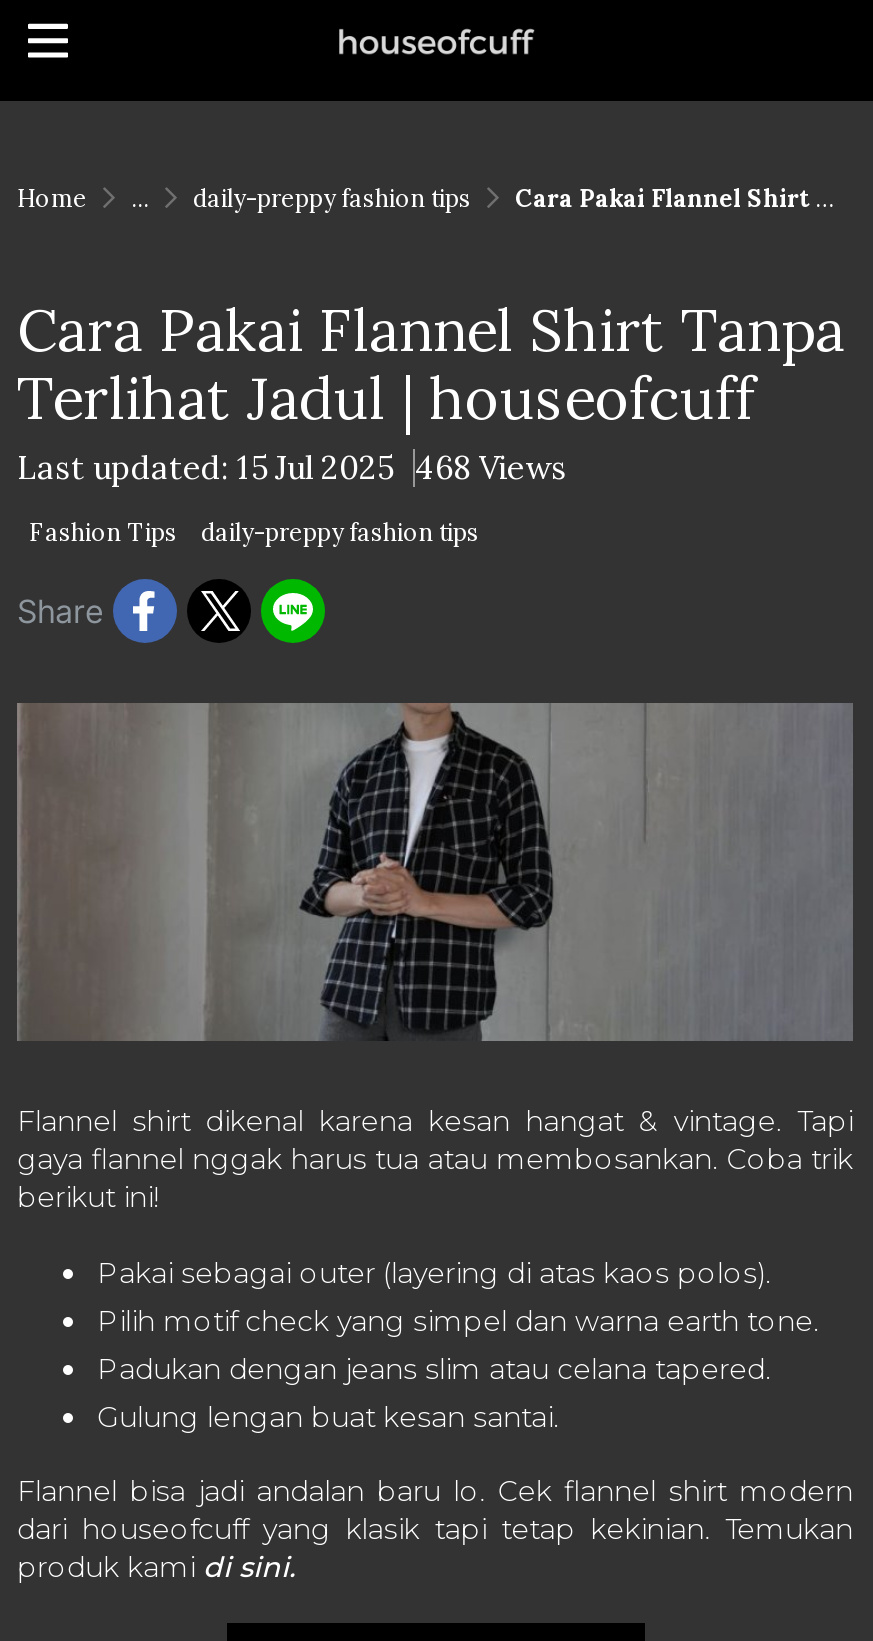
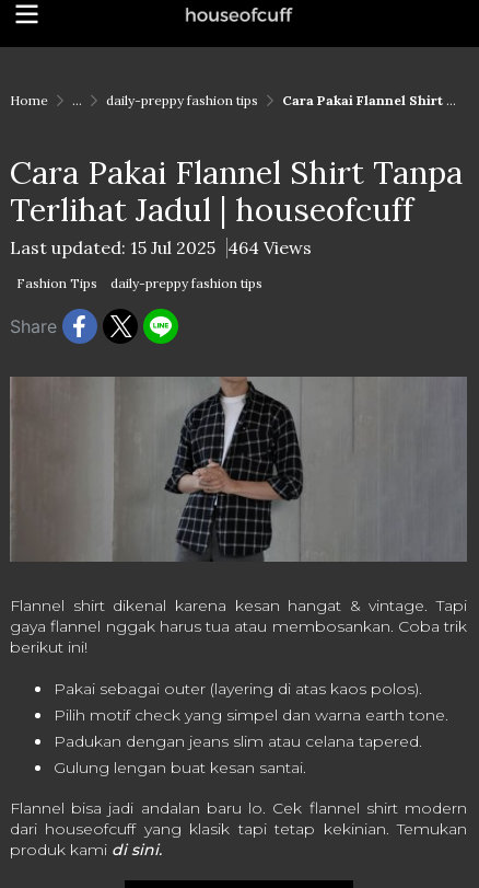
[17,447,567,487] Last updated: 15 Jul 2025 468 Views -> [10,237,312,258] Last updated: 15 Jul 2025 464 Views

